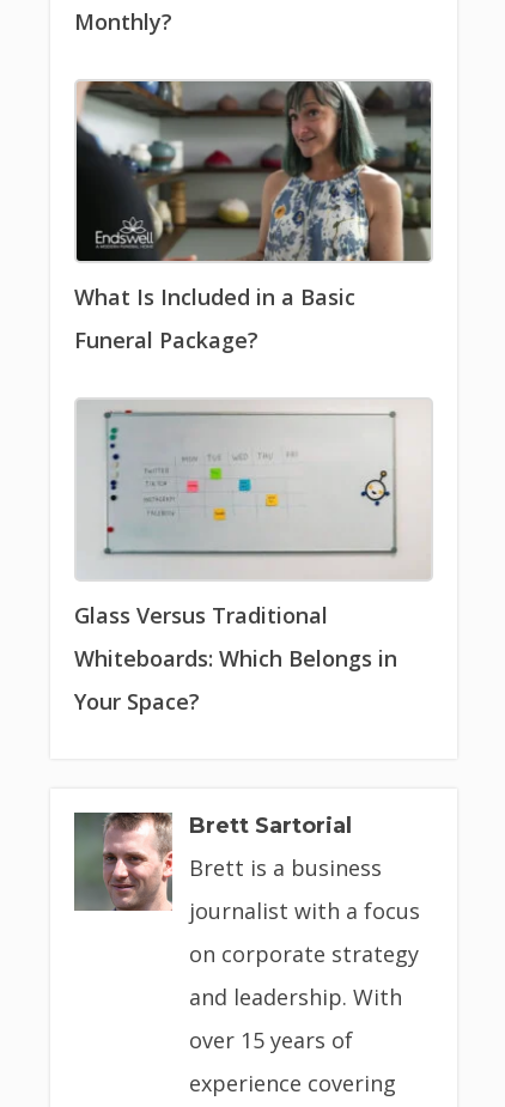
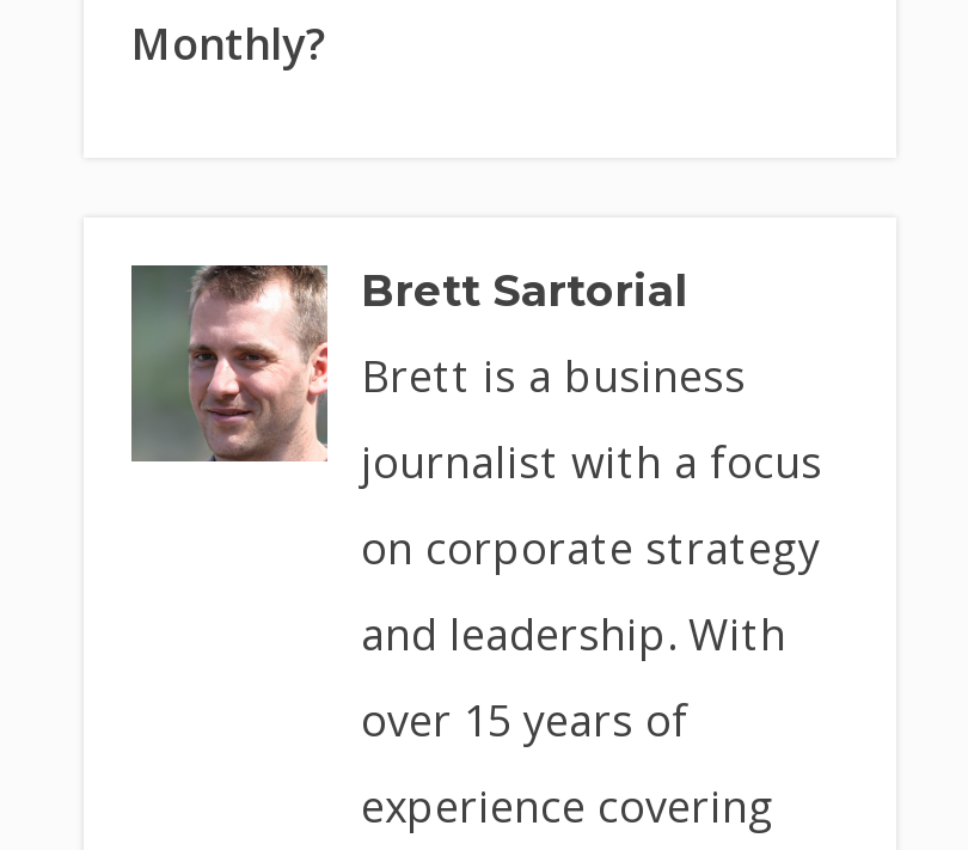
[74,80,433,354] [image] | What Is Included in a Basic | Funeral Package? -> none
[74,399,432,716] [image] | Glass Versus Traditional | Whiteboards: Which Belongs in | Your Space? -> none

